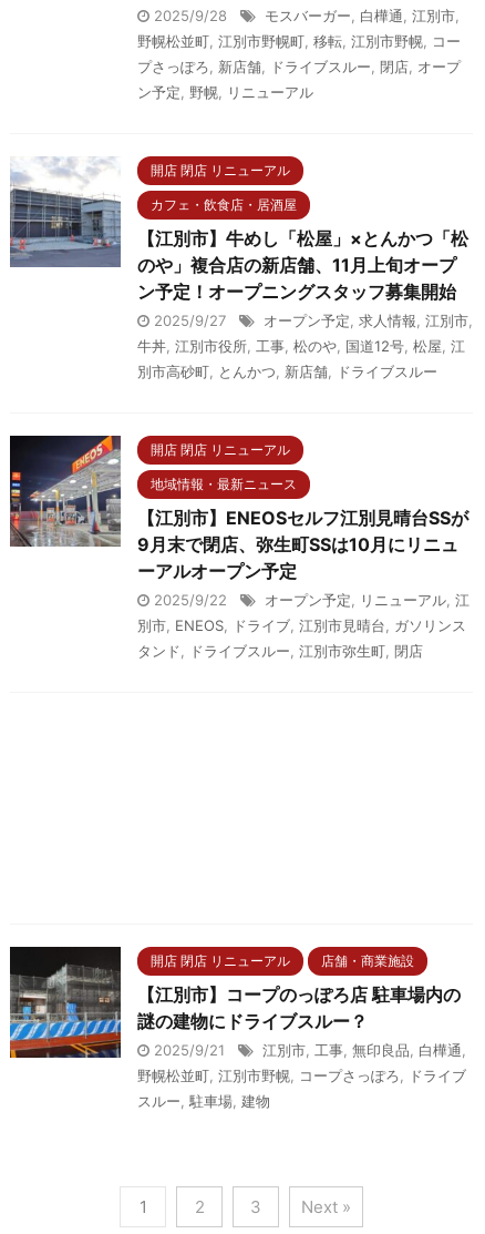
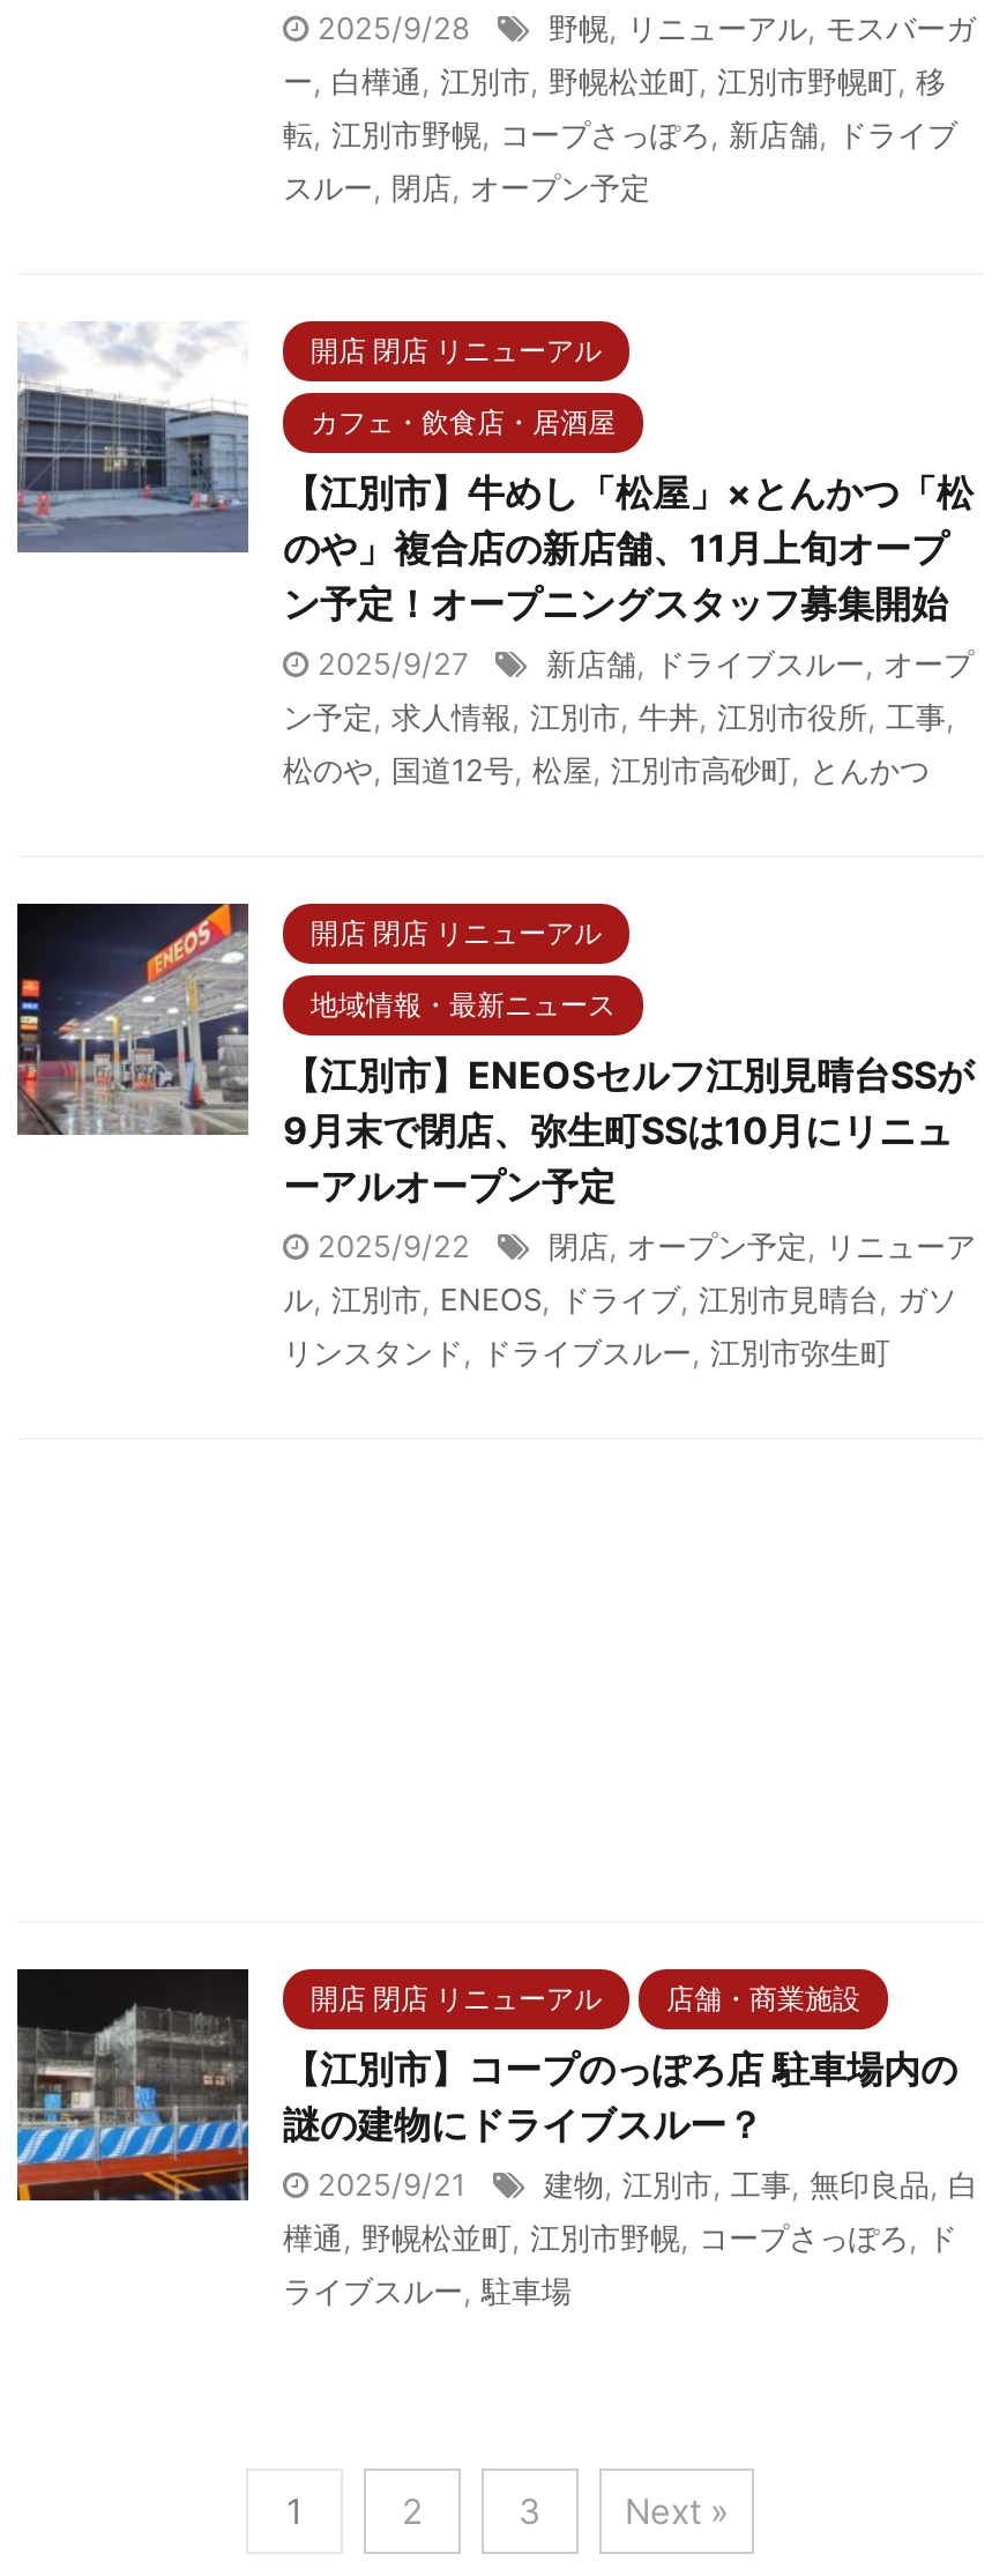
[137,7,461,101] モスバーガー,白樺通,江別市, | 野幌松並町,江別市野幌町,移転,江別市野幌,コー | プさっぽろ,新店舗,ドライブスルー,閉店,オープ | ン予定,野幌,リニューアル -> [283,10,976,206] 野幌,リニューアル,モスバーガ | ー,白樺通,江別市,野幌松並町,江別市野幌町,移 | 転,江別市野幌,コープさっぽろ,新店舗,ドライブ | スルー,閉店,オープン予定
[137,312,473,381] オープン予定,求人情報,江別市, | 牛丼,江別市役所,工事,松のや,国道12号,松屋,江 | 別市高砂町,とんかつ,新店舗,ドライブスルー -> [283,646,974,789] 新店舗,ドライブスルー,オープ | ン予定,求人情報,江別市,牛丼,江別市役所,工事, | 松のや,国道12号,松屋,江別市高砂町,とんかつ
[137,591,469,660] オープン予定,リニューアル,江 | 別市, ENEOS,ドライブ,江別市見晴台,ガソリンス | タンド,ドライブスルー,江別市弥生町,閉店 -> [283,1228,976,1371] 閉店,オープン予定,リニューア | ル,江別市, ENEOS,ドライブ,江別市見晴台,ガソ | リンスタンド,ドライブスルー,江別市弥生町
[137,1041,466,1110] 江別市,工事,無印良品,白樺通, | 野幌松並町,江別市野幌,コープさっぽろ,ドライブ | スルー,駐車場,建物 -> [283,2166,978,2310] 建物,江別市,工事,無印良品,白 | 樺通,野幌松並町,江別市野幌,コープさっぽろ,ド | ライブスルー,駐車場

